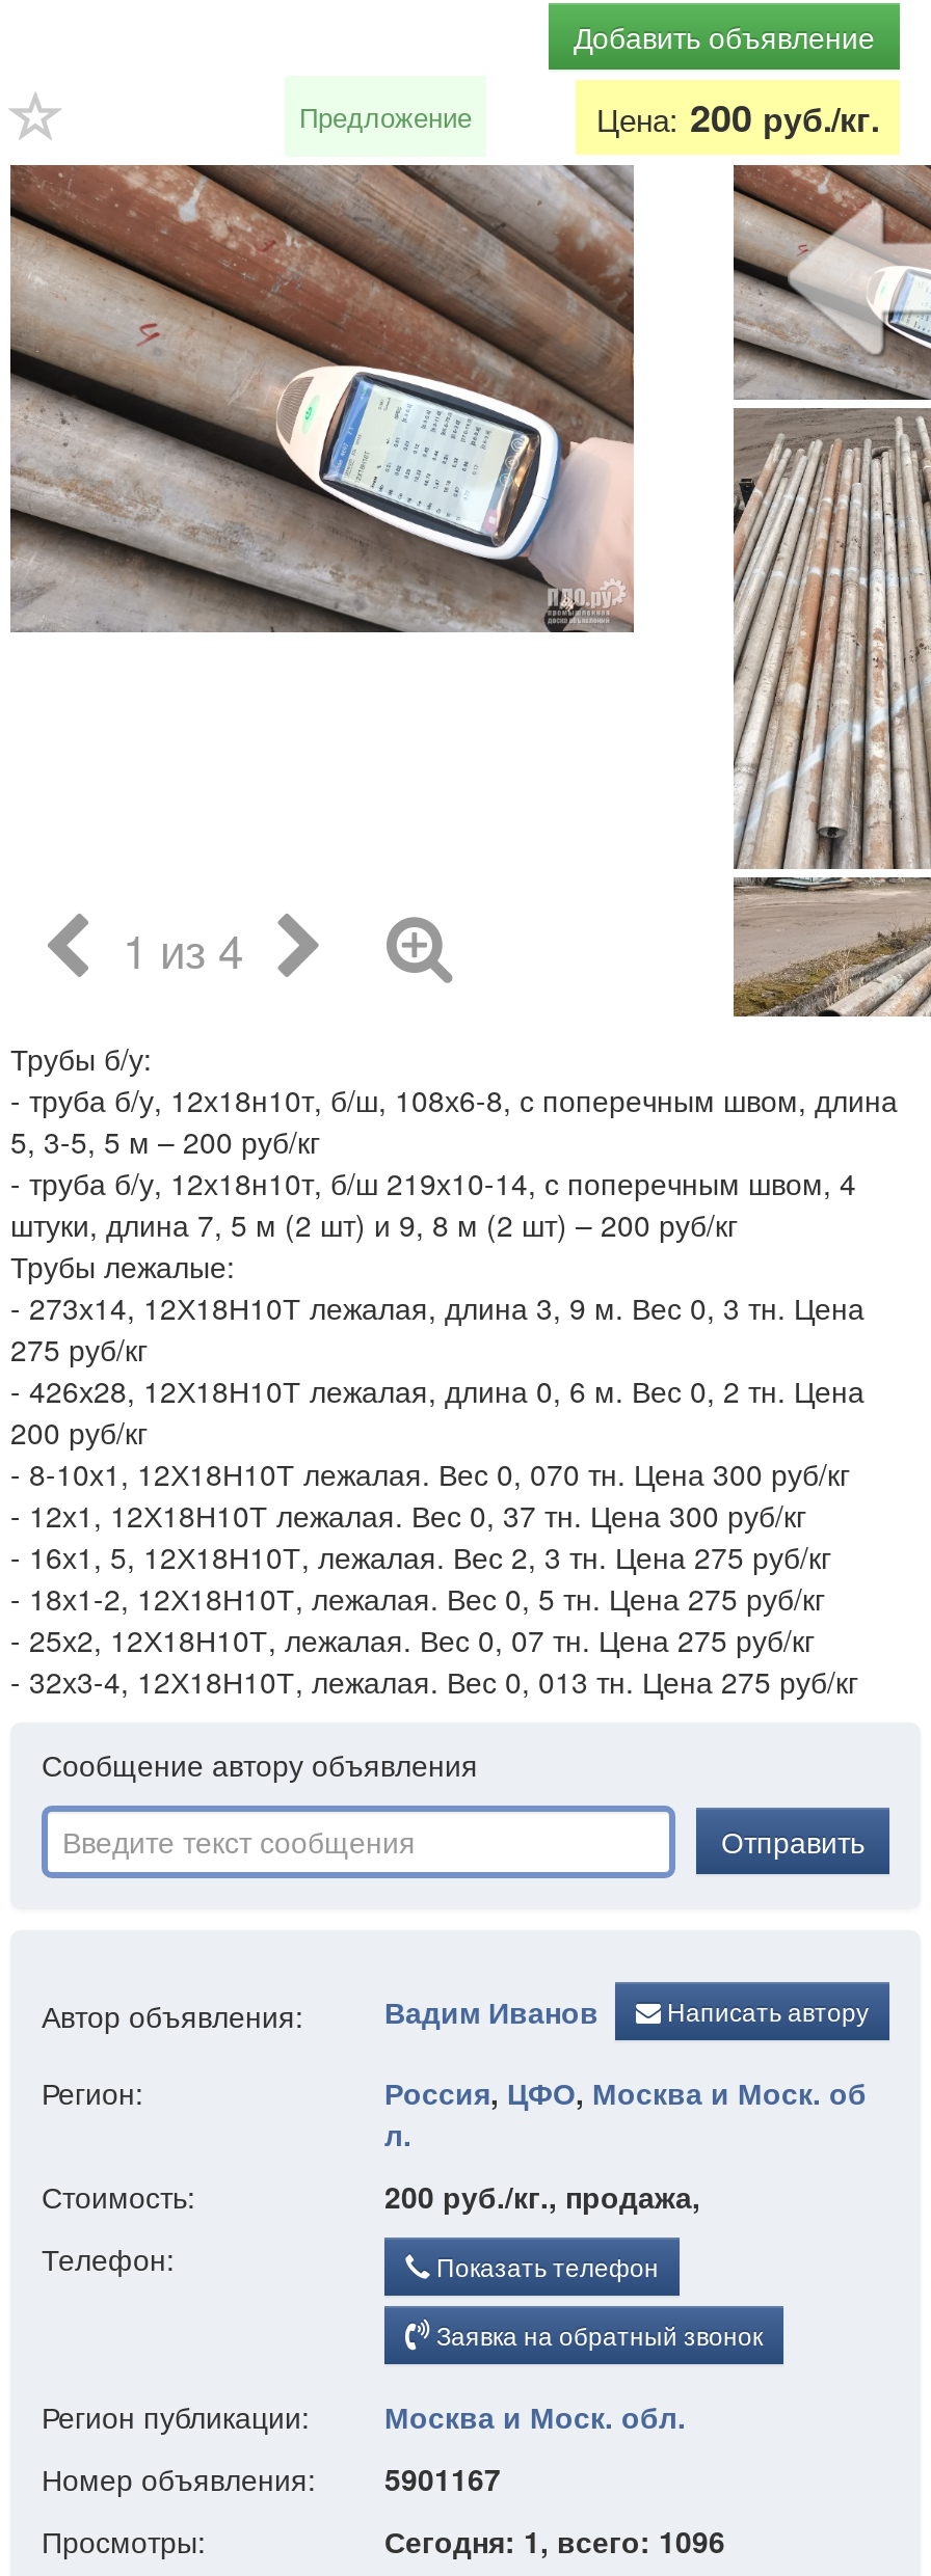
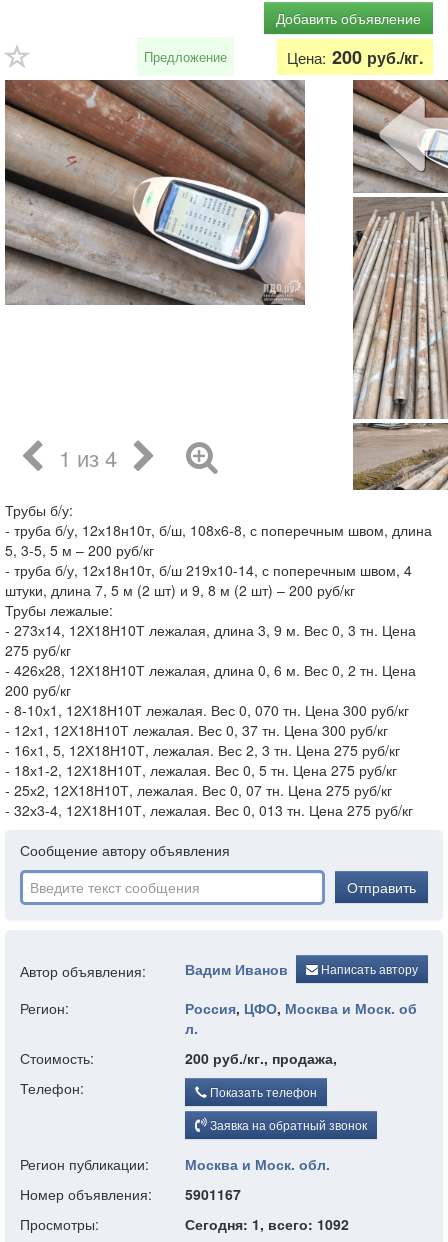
[384,2520,725,2561] Сегодня: 1, всего: 1096 -> [185,1214,349,1234] Сегодня: 1, всего: 1092

